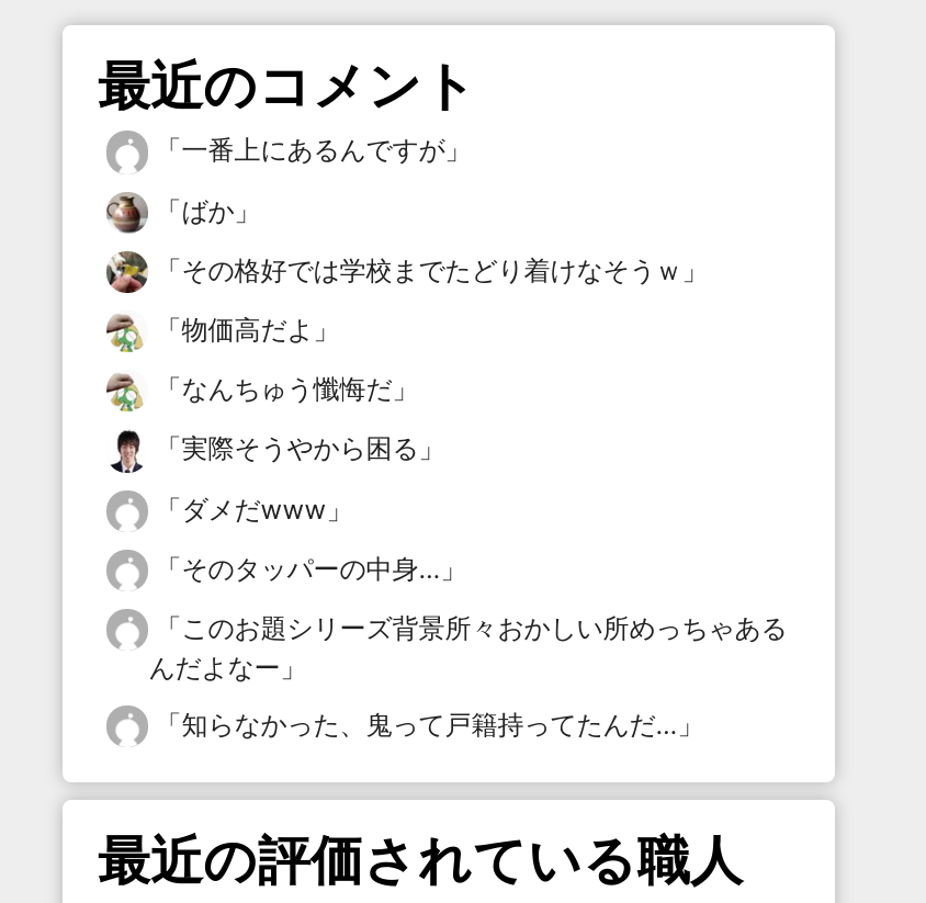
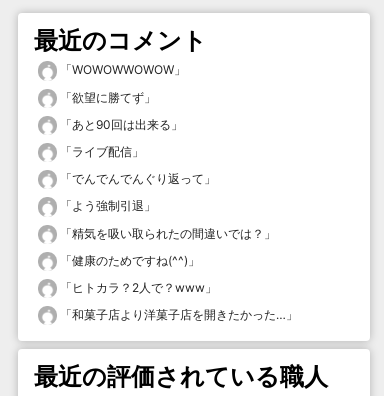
[149,134,471,167] 「一番上にあるんですが」 -> [57,62,186,77] 「WOWOWWOWOW」
[149,193,260,226] 「ばか」 -> [57,90,156,105] 「欲望に勝てず」
[149,253,708,286] 「その格好では学校までたどり着けなそうｗ」 -> [57,117,183,132] 「あと90回は出来る」
[149,313,339,346] 「物価高だよ」 -> [57,144,144,159] 「ライブ配信」
[149,372,418,405] 「なんちゅう懺悔だ」 -> [57,171,216,186] 「でんでんでんぐり返って」
[149,432,445,465] 「実際そうやから困る」 -> [57,198,156,213] 「よう強制引退」
[149,492,353,524] 「ダメだwww」 -> [57,225,276,240] 「精気を吸い取られたの間違いでは？」
[149,551,467,584] 「そのタッパーの中身…」 -> [57,253,200,268] 「健康のためですね(^^)」
[149,611,787,683] 「このお題シリーズ背景所々おかしい所めっちゃある | んだよなー」 -> [57,280,217,295] 「ヒトカラ？2人で？www」
[149,707,704,740] 「知らなかった、鬼って戸籍持ってたんだ…」 -> [57,307,298,322] 「和菓子店より洋菓子店を開きたかった…」

